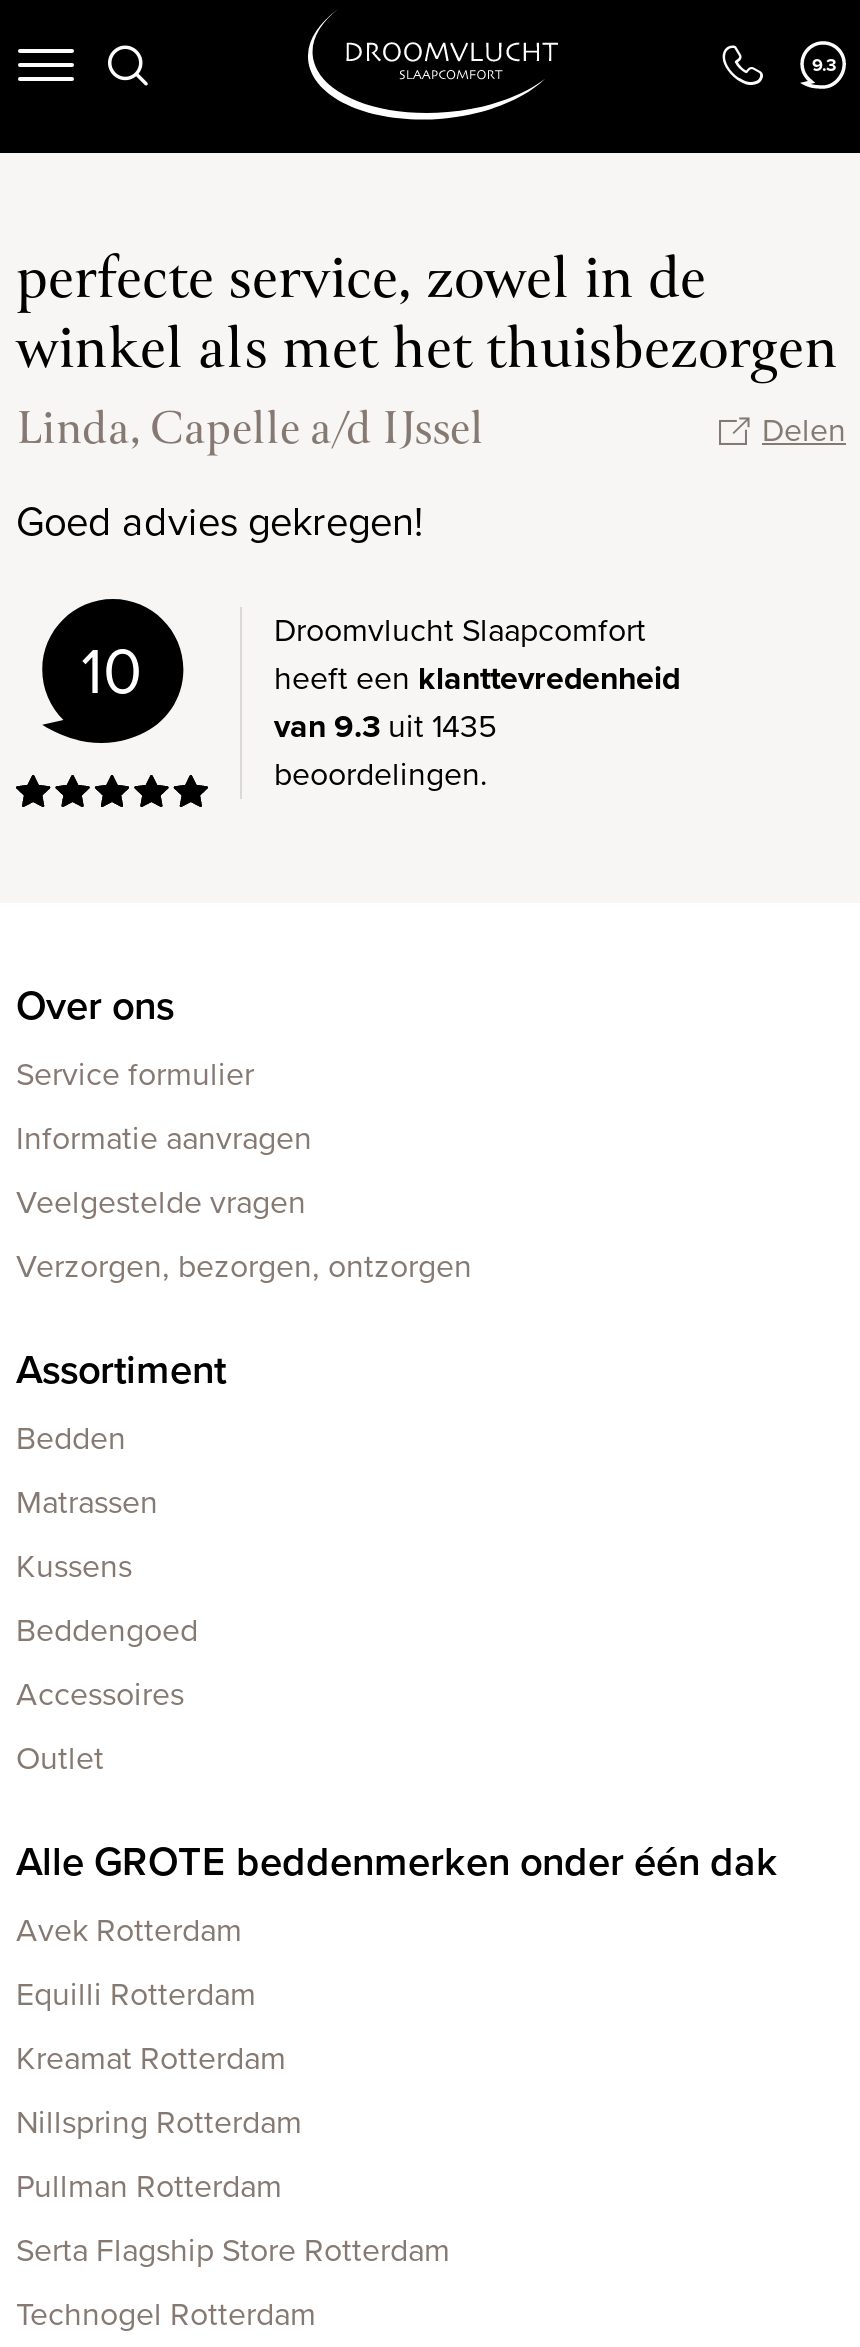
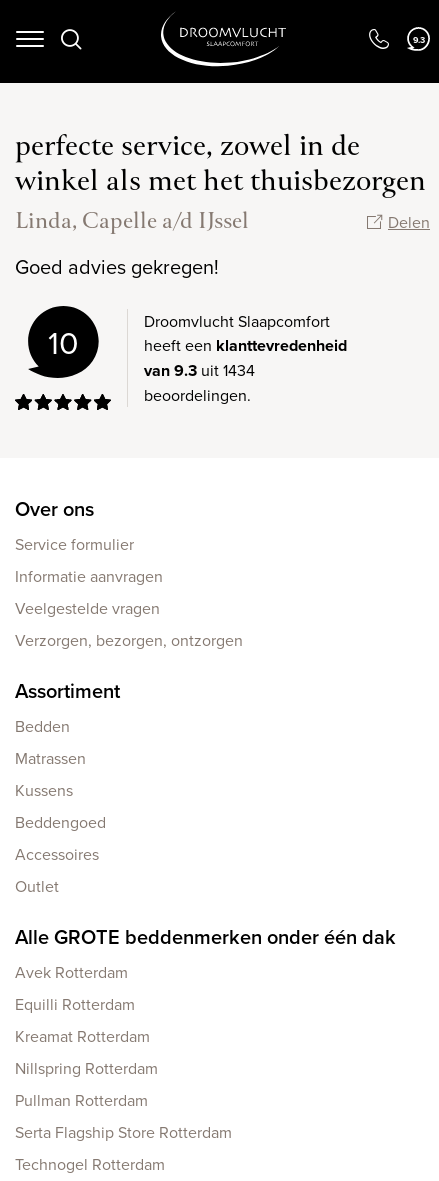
[274,703,496,749] van 9.3 uit 1435 -> [144,359,255,382] van 9.3 uit 1434

